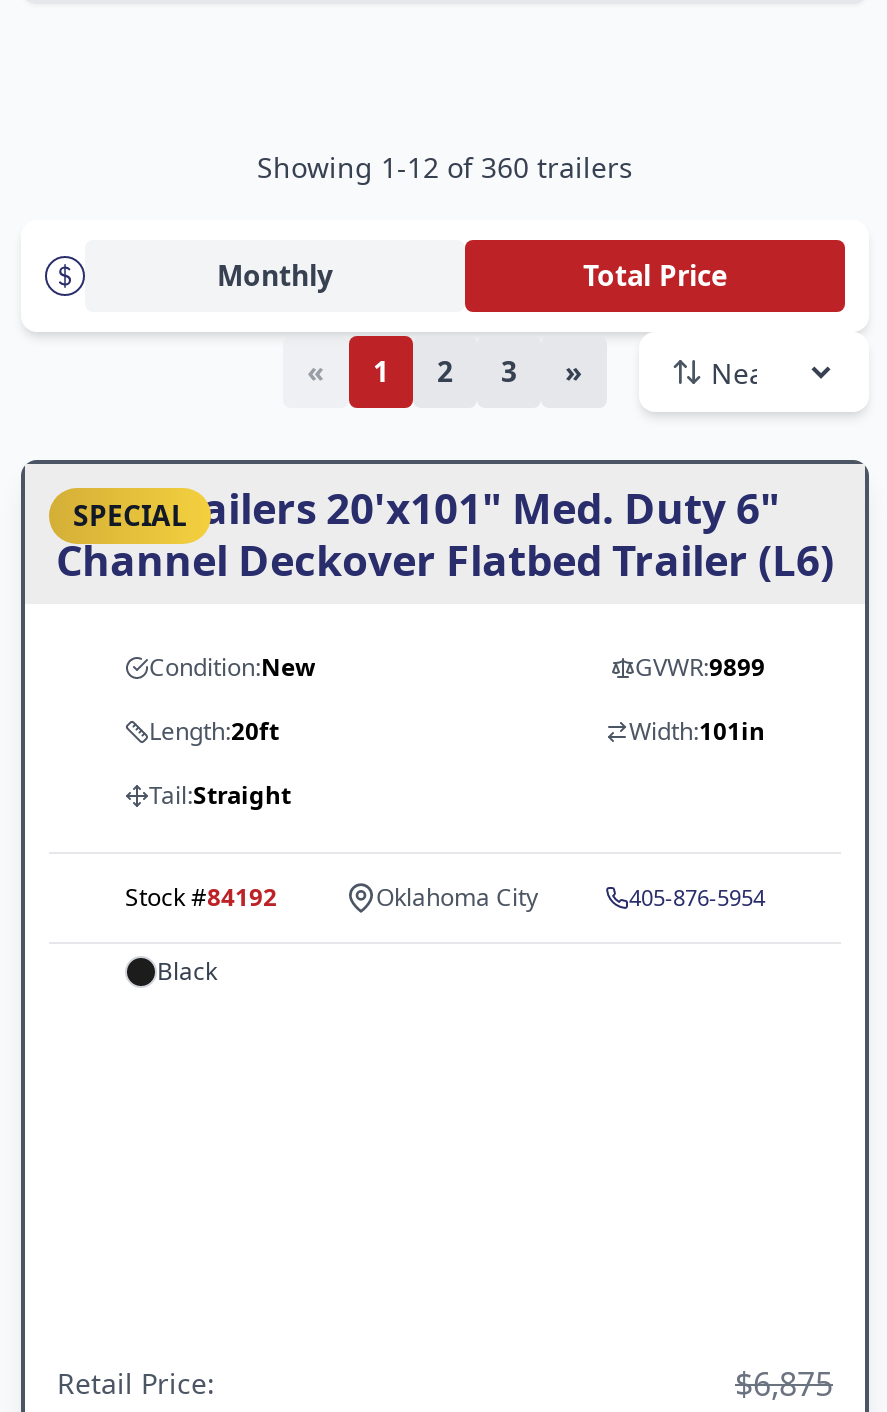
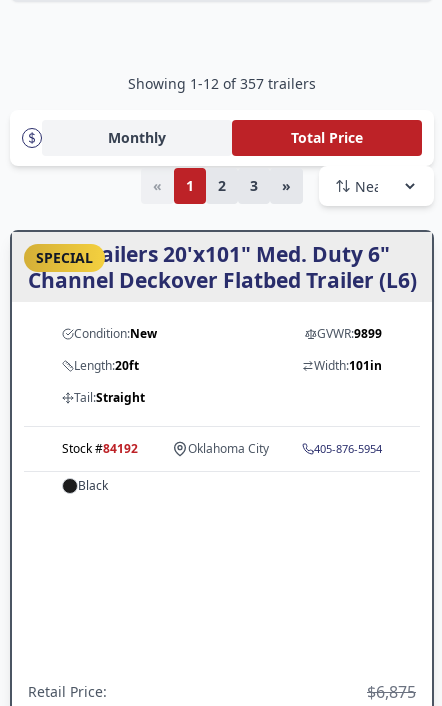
[257,148,633,186] Showing 1 -12 of 360 trailers -> [128,74,316,93] Showing 1 -12 of 357 trailers

